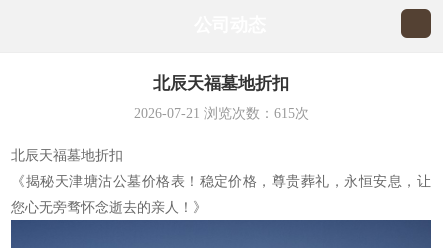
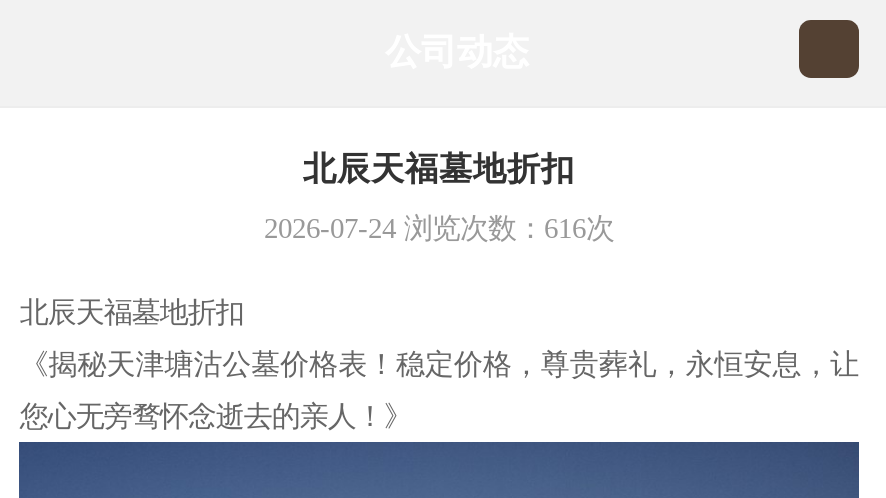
[133,105,308,121] 2026-07-21浏览次数：615次 -> [264,211,614,243] 2026-07-24浏览次数：616次

